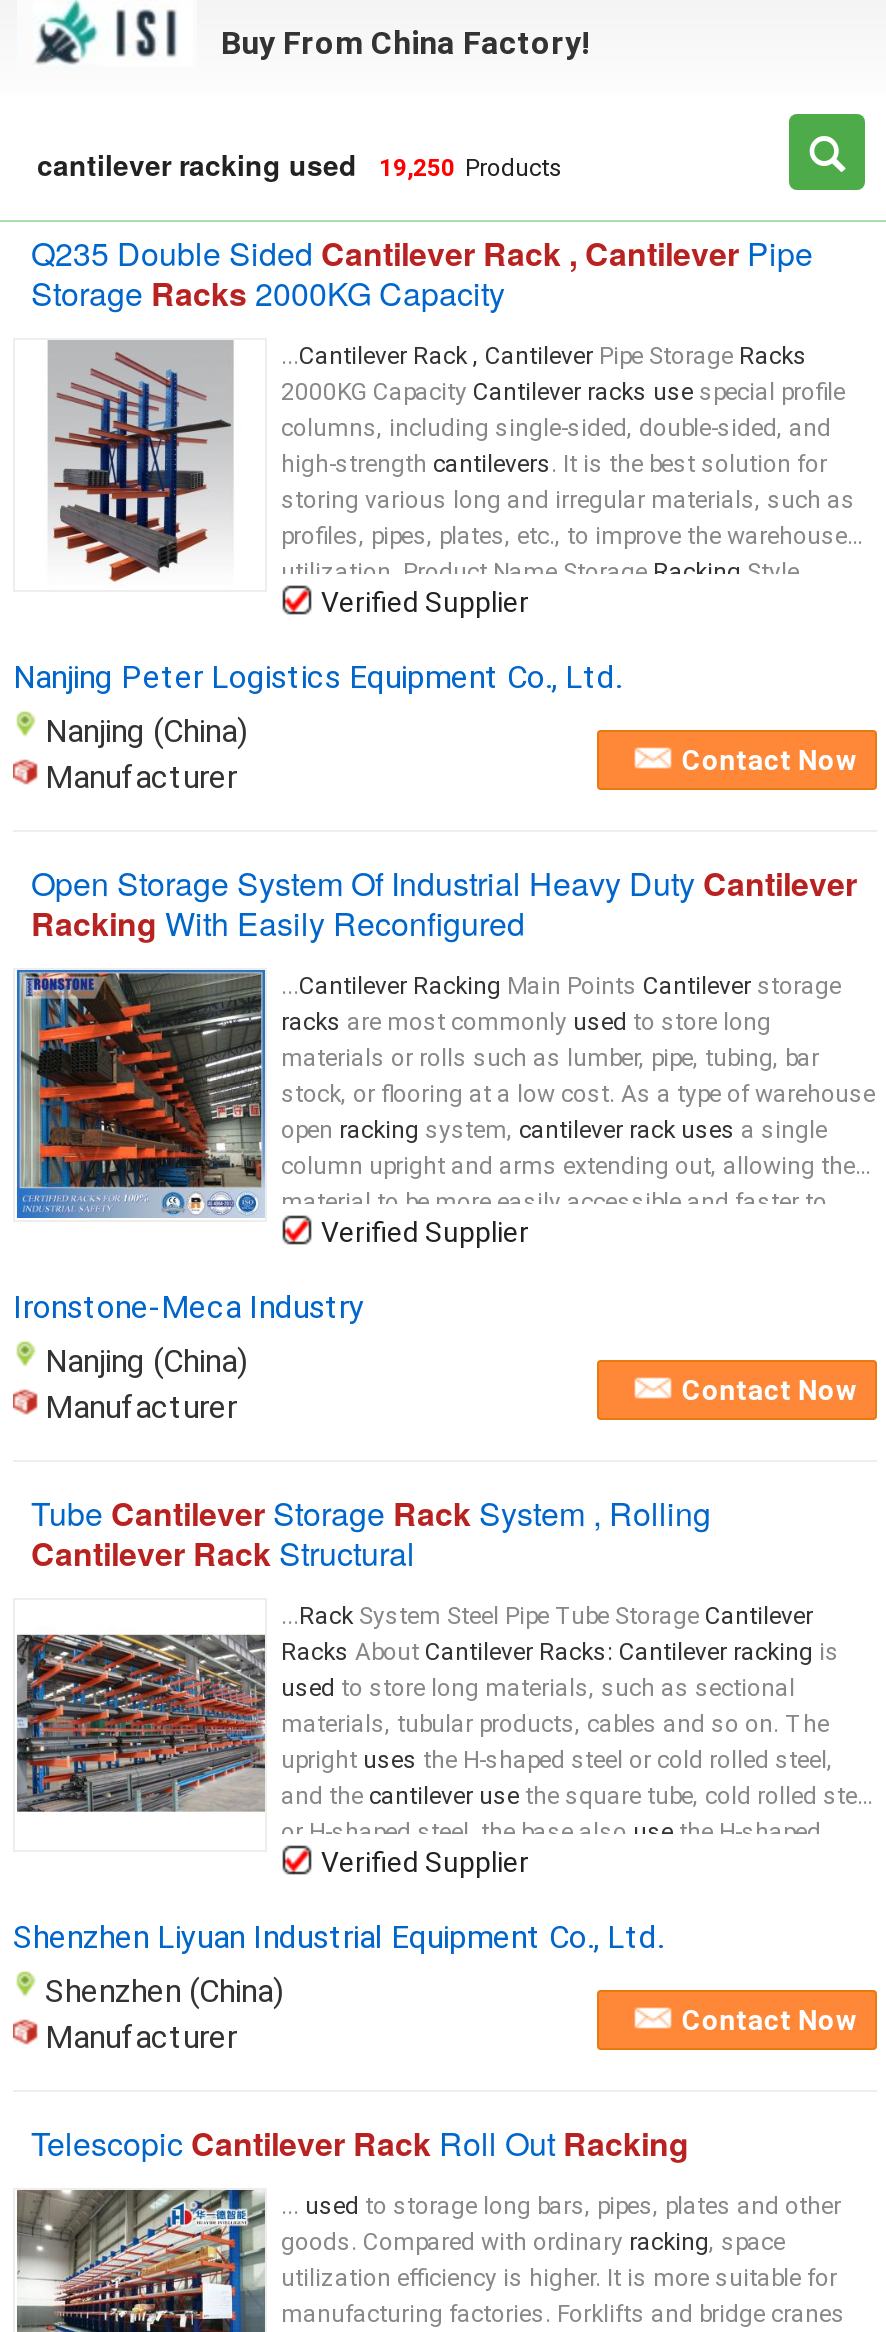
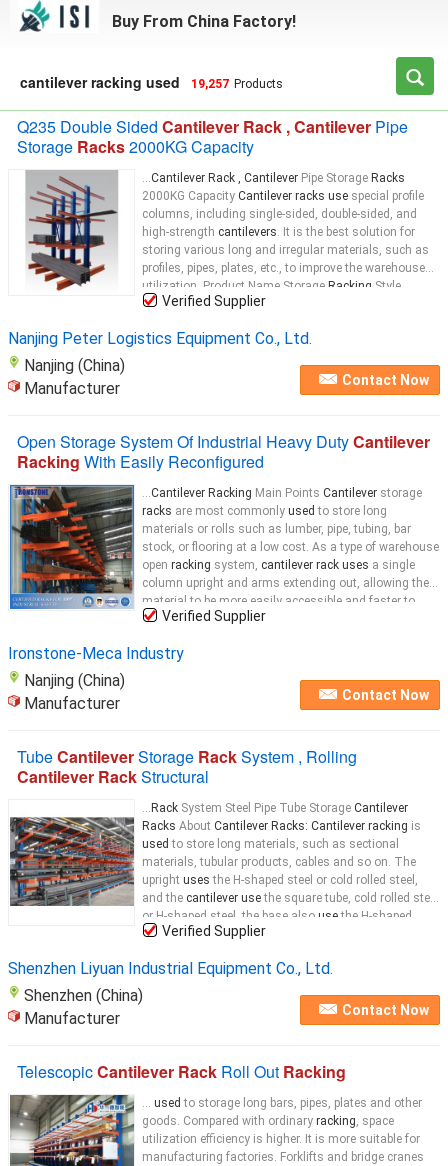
[37,144,563,184] cantilever racking used 19,250 Products -> [20,72,283,92] cantilever racking used 19,257 Products

